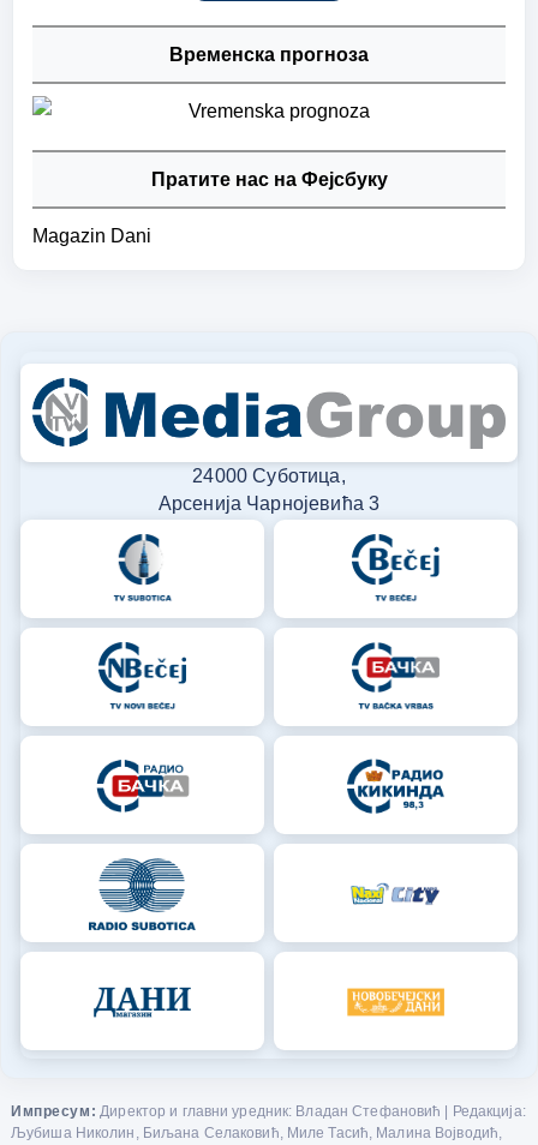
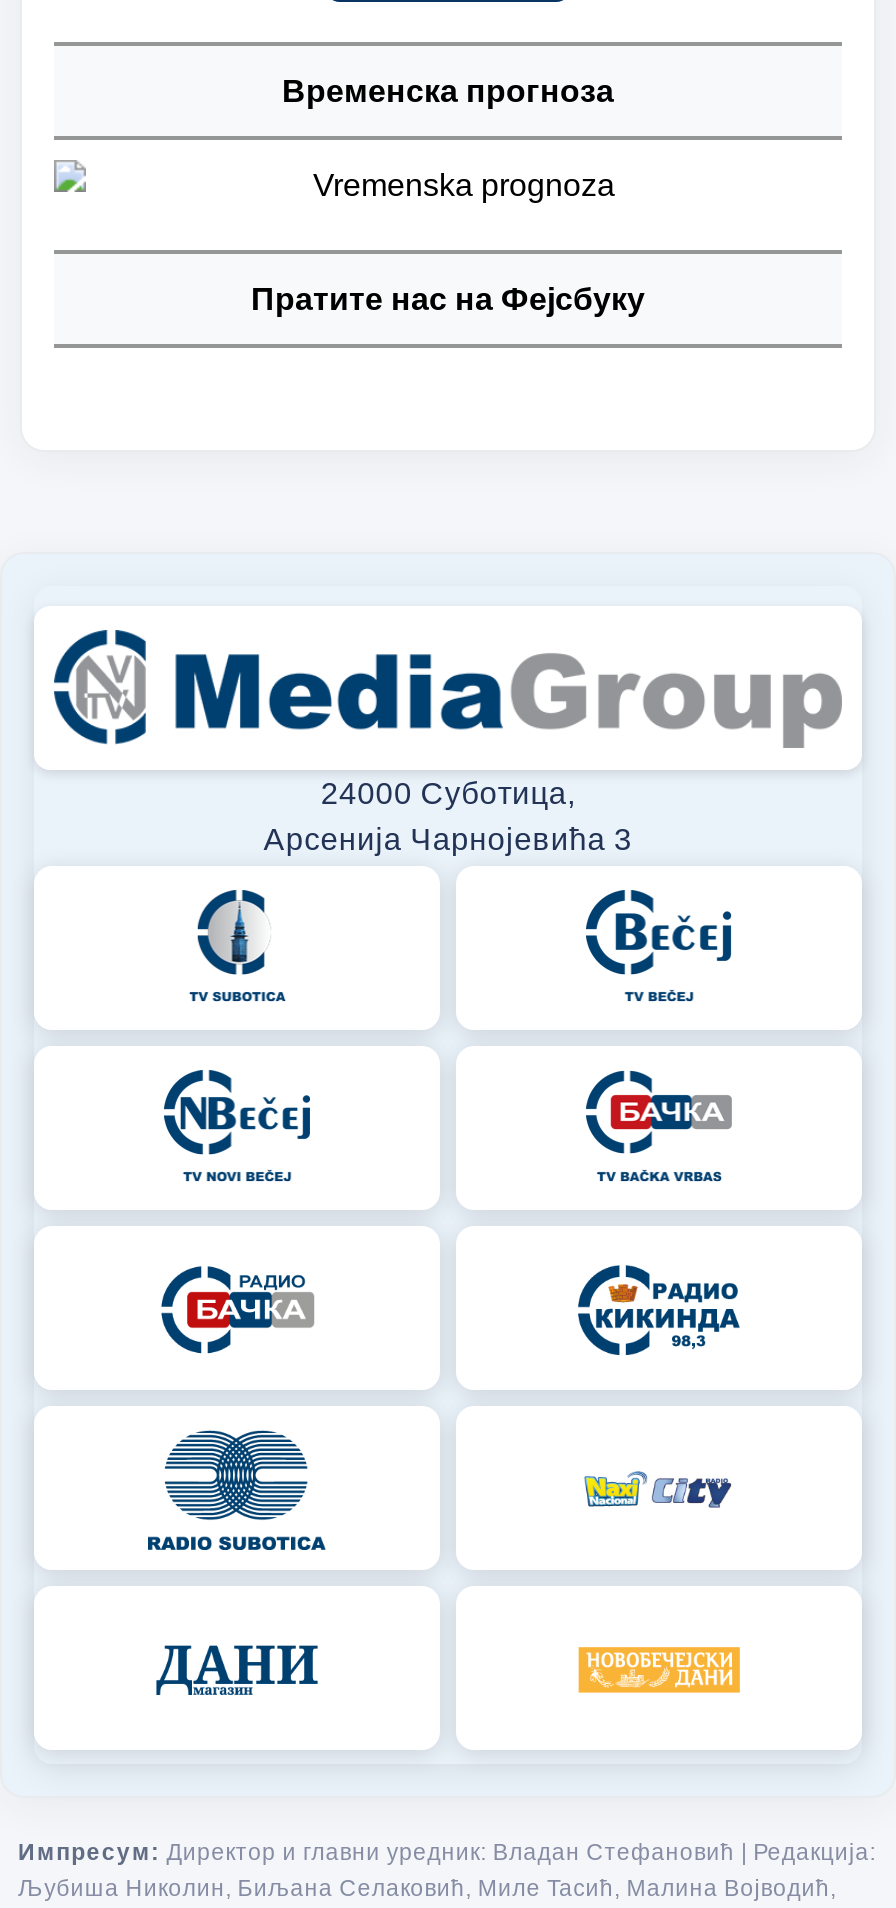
[32,226,151,246] Magazin Dani -> none

